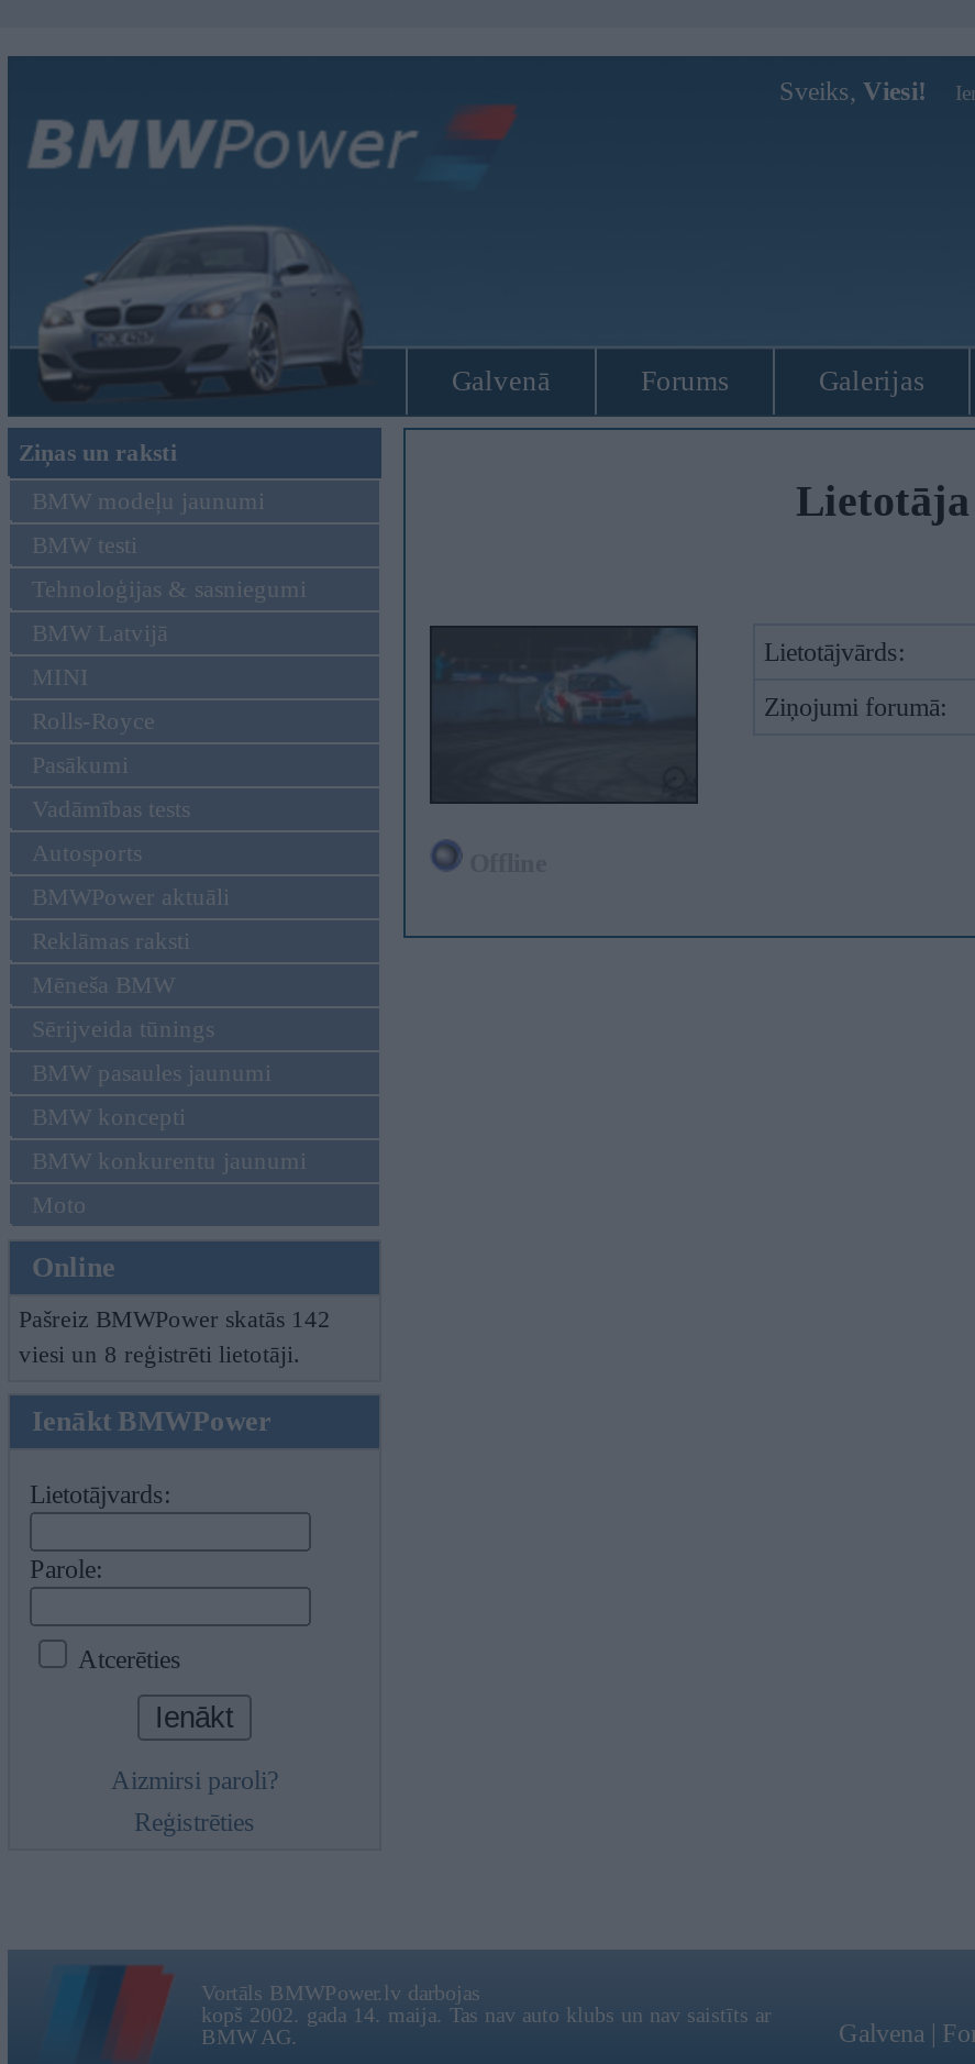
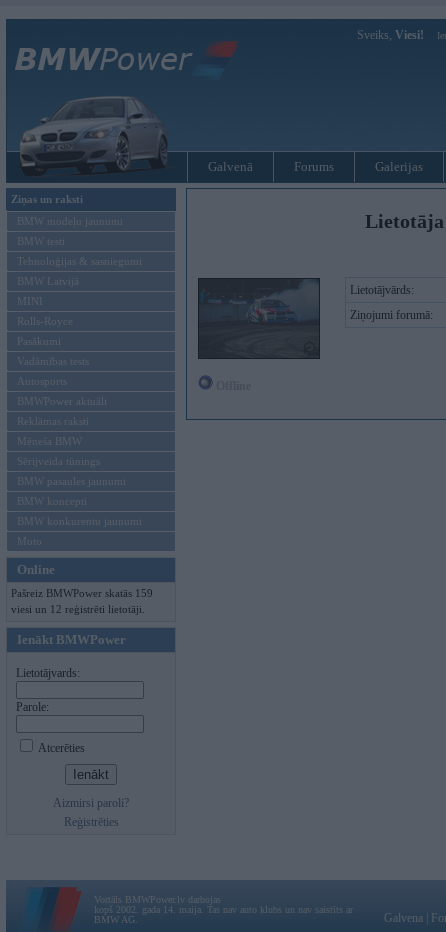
[19,1305,331,1332] Pašreiz BMWPower skatās 142 -> [11,587,153,599] Pašreiz BMWPower skatās 159
[19,1340,300,1367] viesi un 8 reģistrēti lietotāji. -> [11,603,145,615] viesi un 12 reģistrēti lietotāji.

